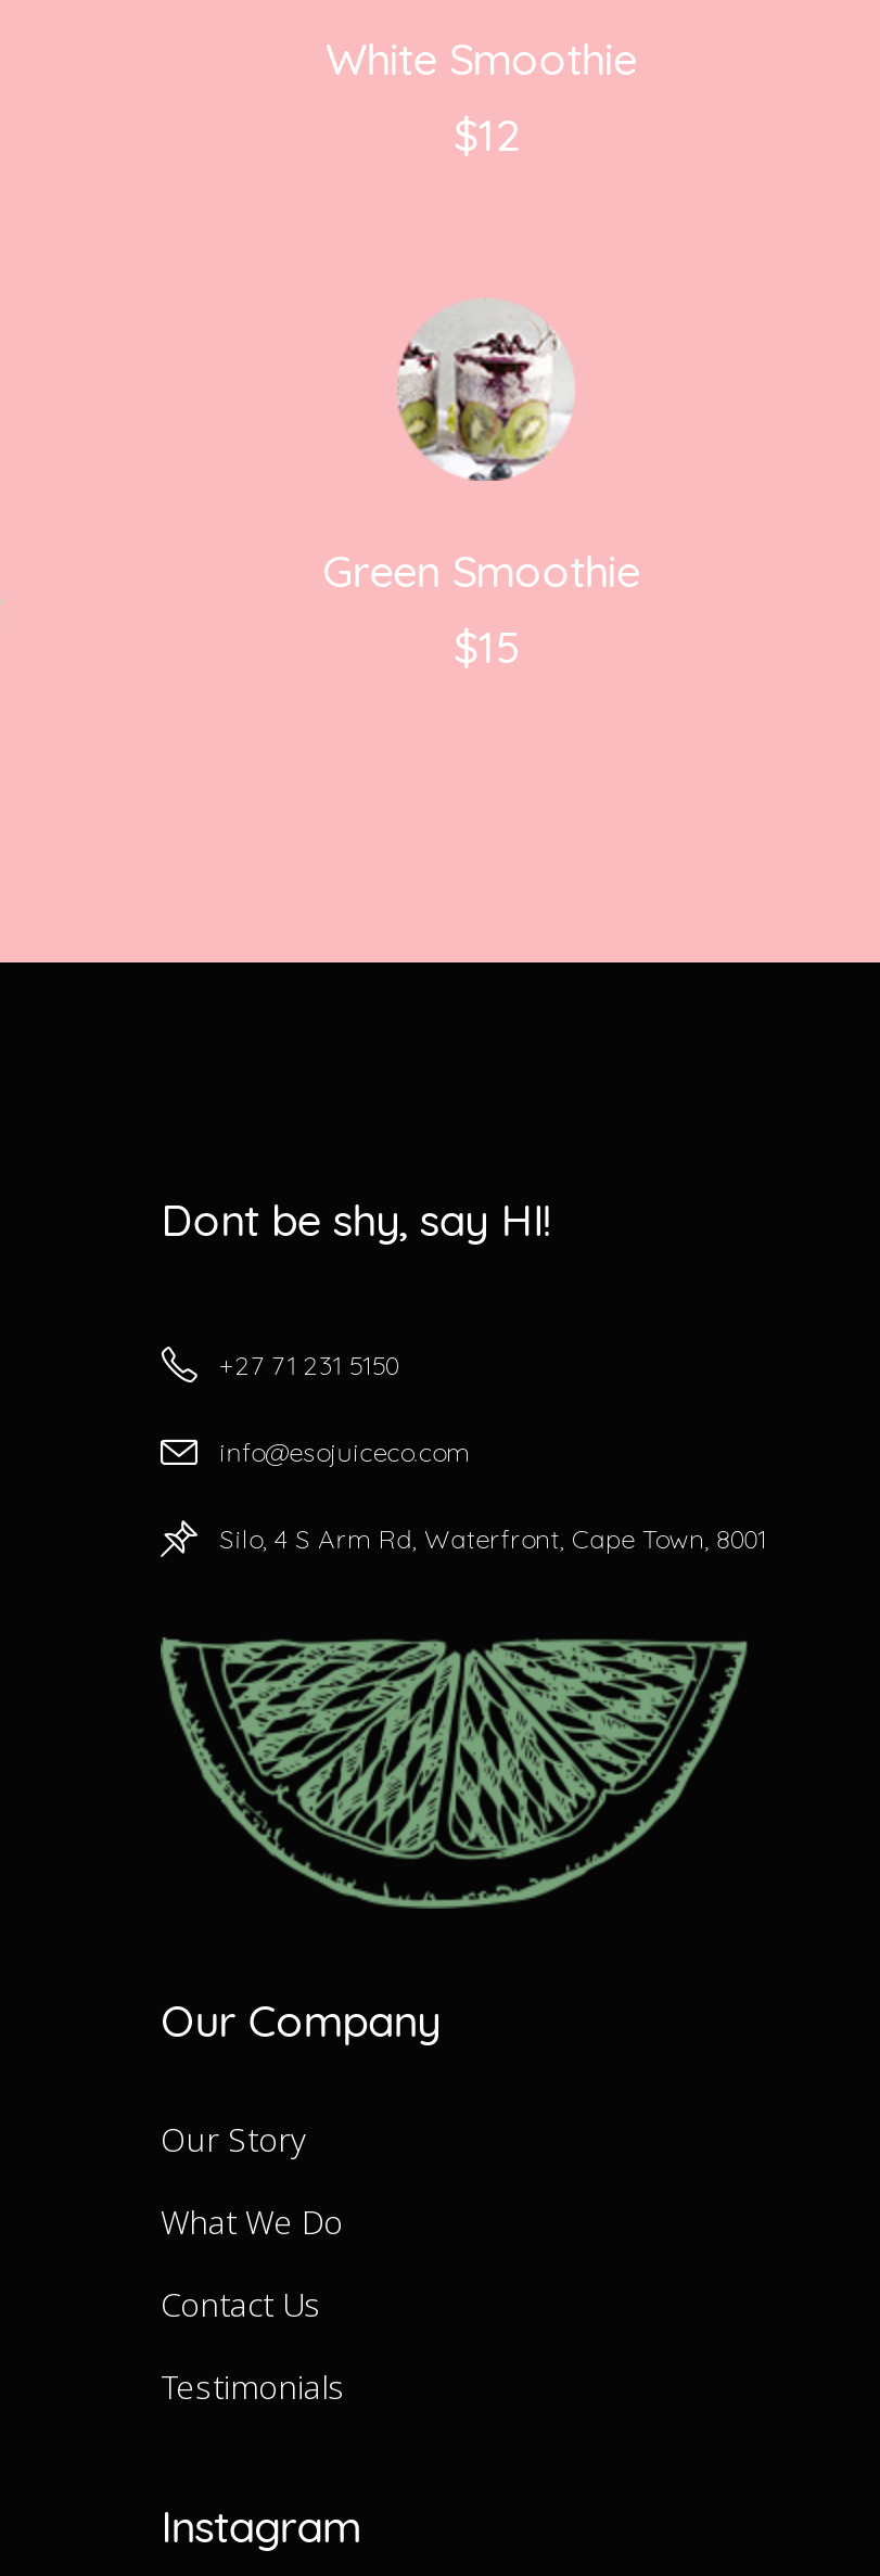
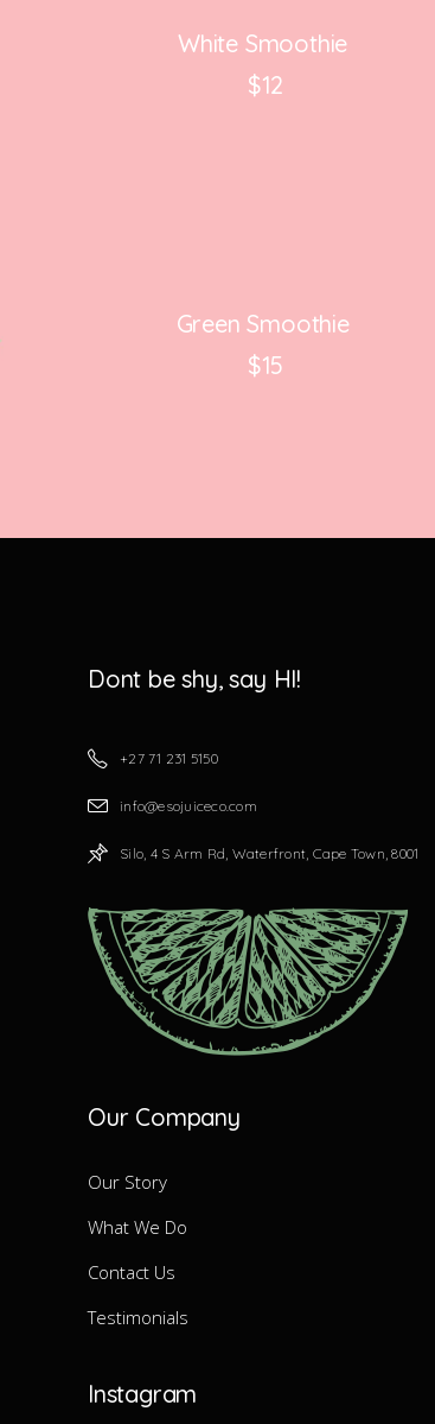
[397,301,573,483] [image] -> none

